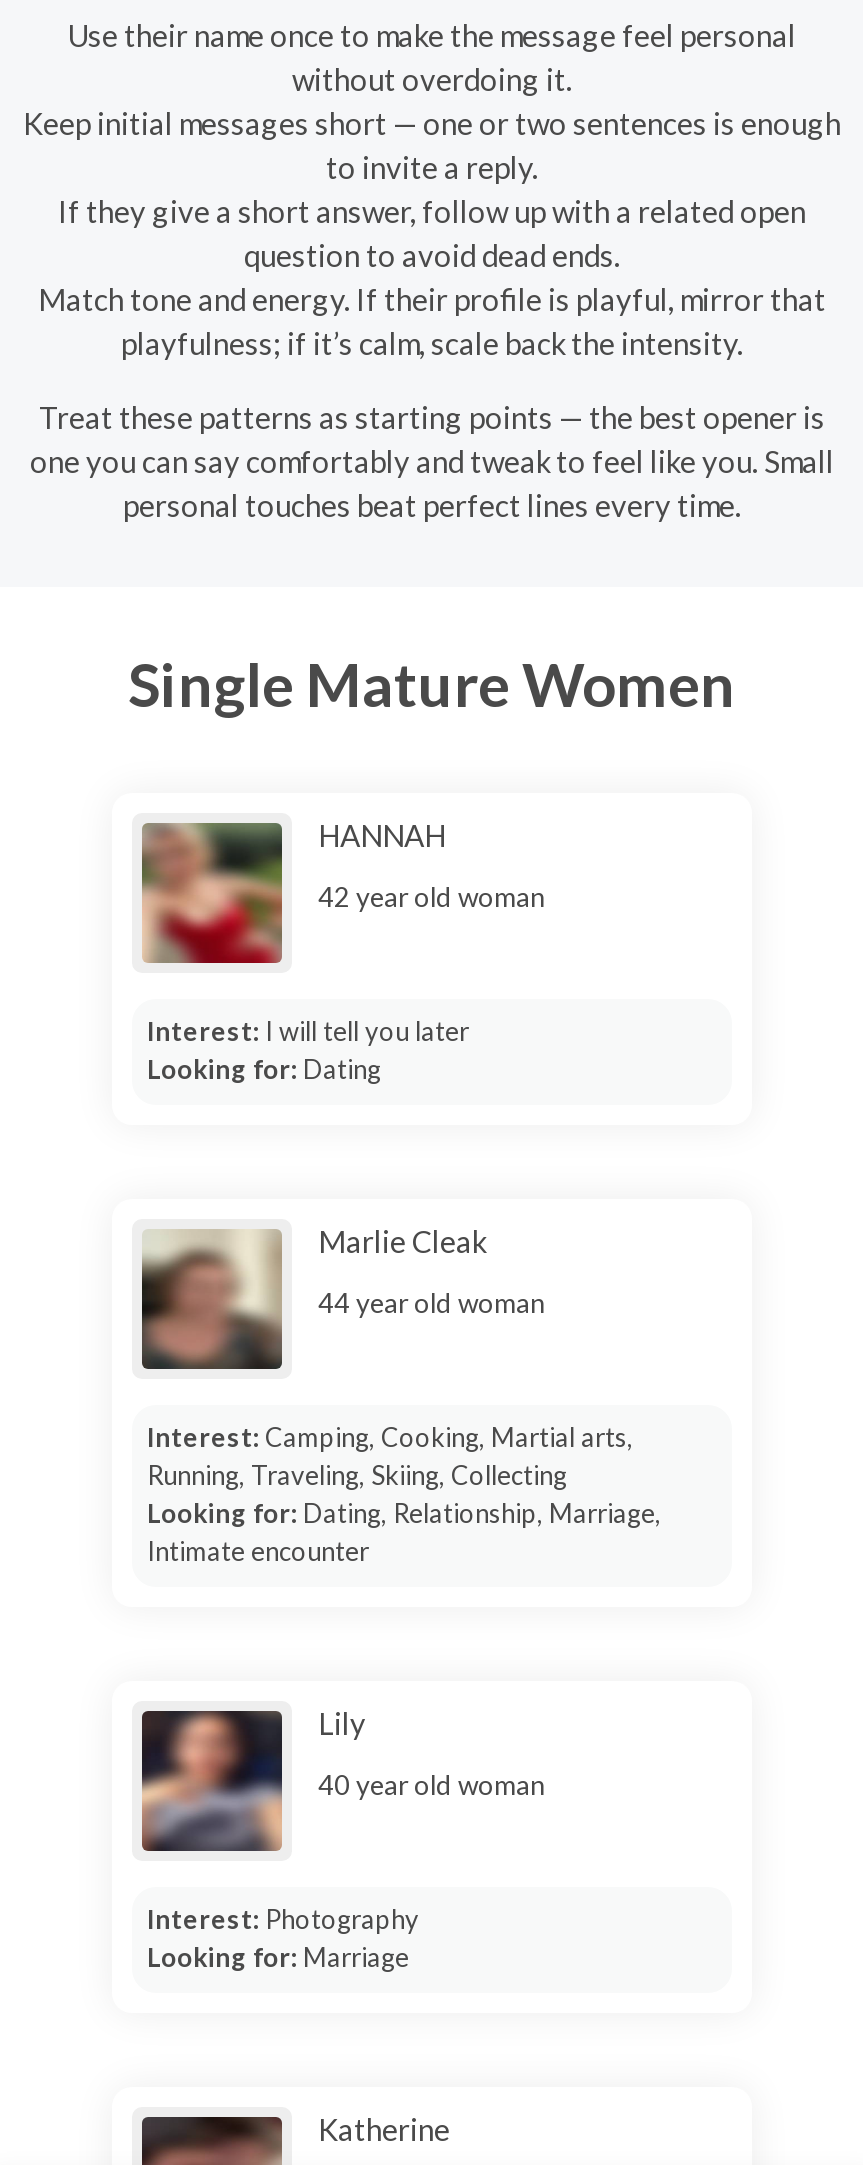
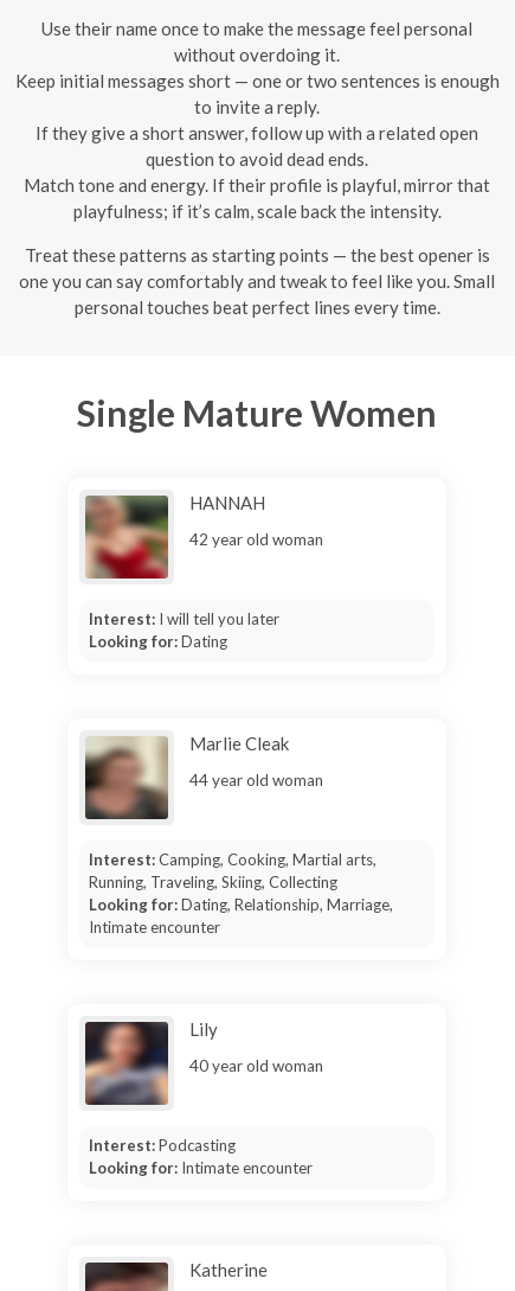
[147,1903,419,1973] Interest: Photography | Looking for: Marriage -> [88,1136,312,1177] Interest: Podcasting | Looking for: Intimate encounter

